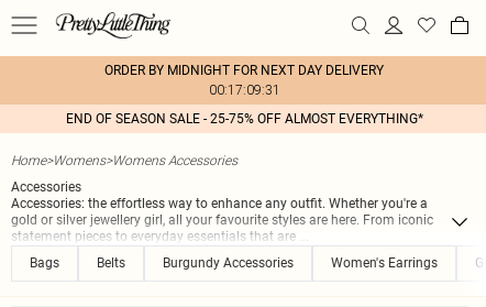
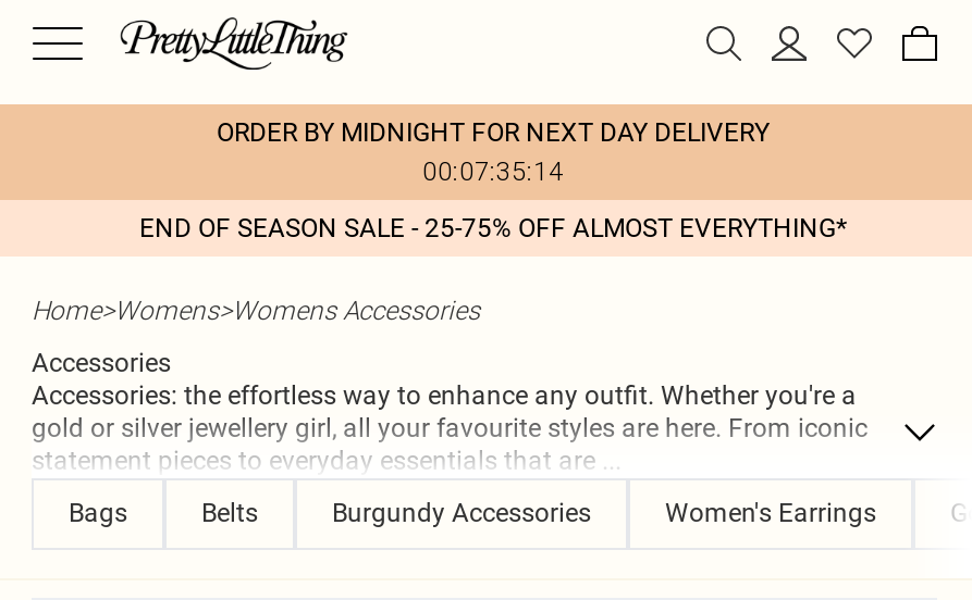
[208,81,280,98] 00:17:09:31 -> [422,154,564,187] 00:07:35:14

